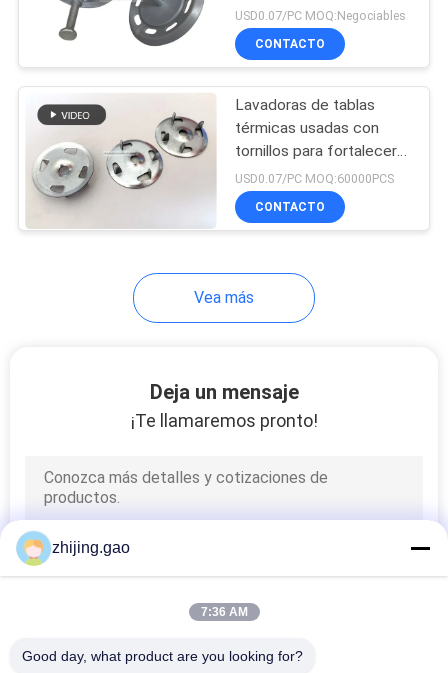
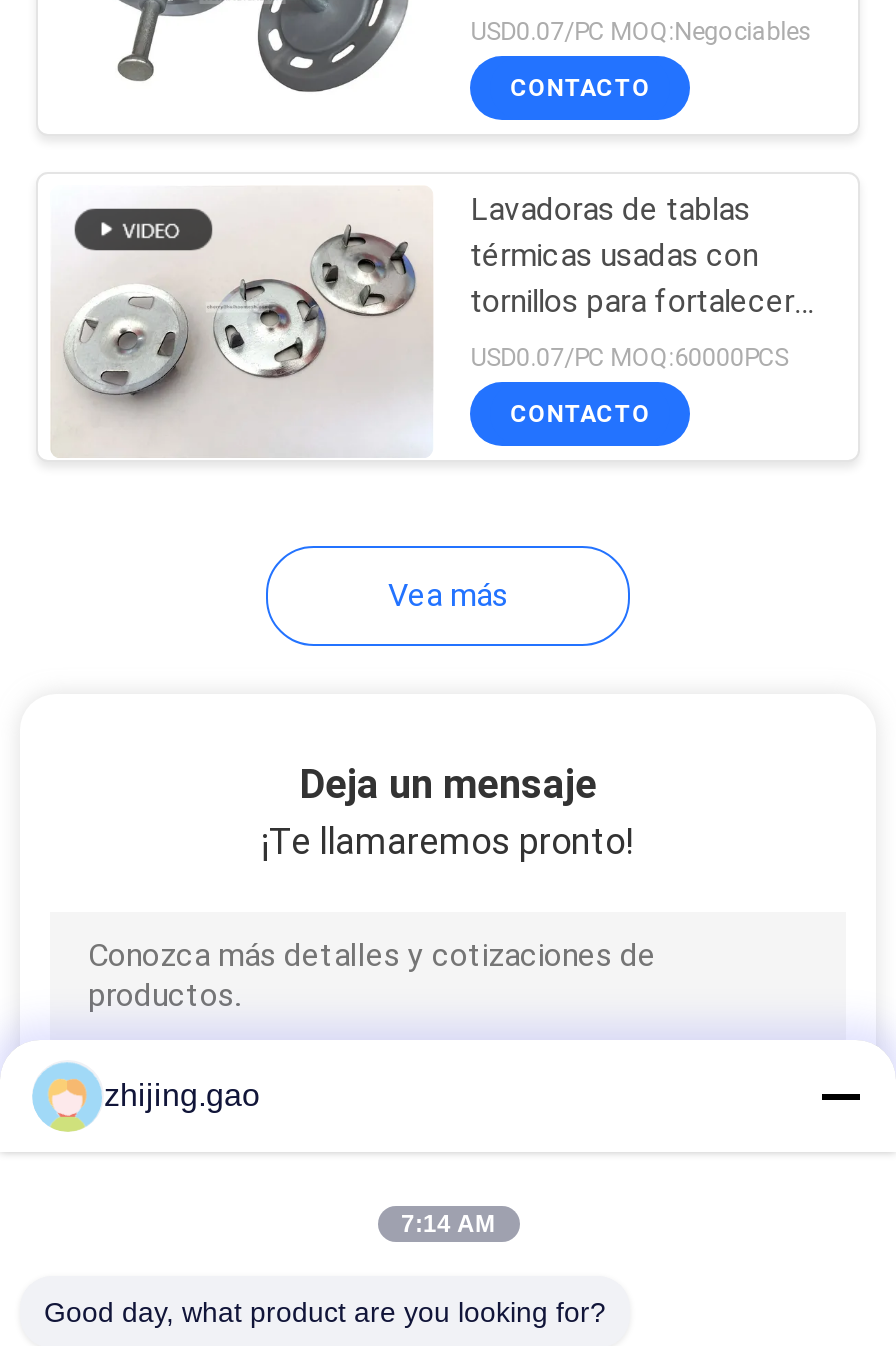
[200,605,247,619] 7:36 AM -> [401,1210,495,1238] 7:14 AM

